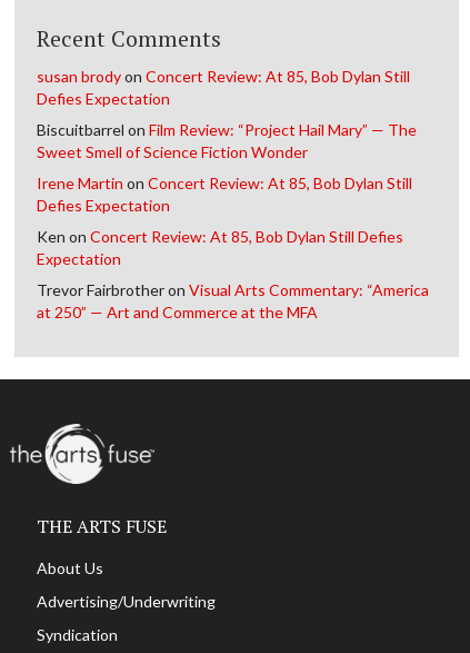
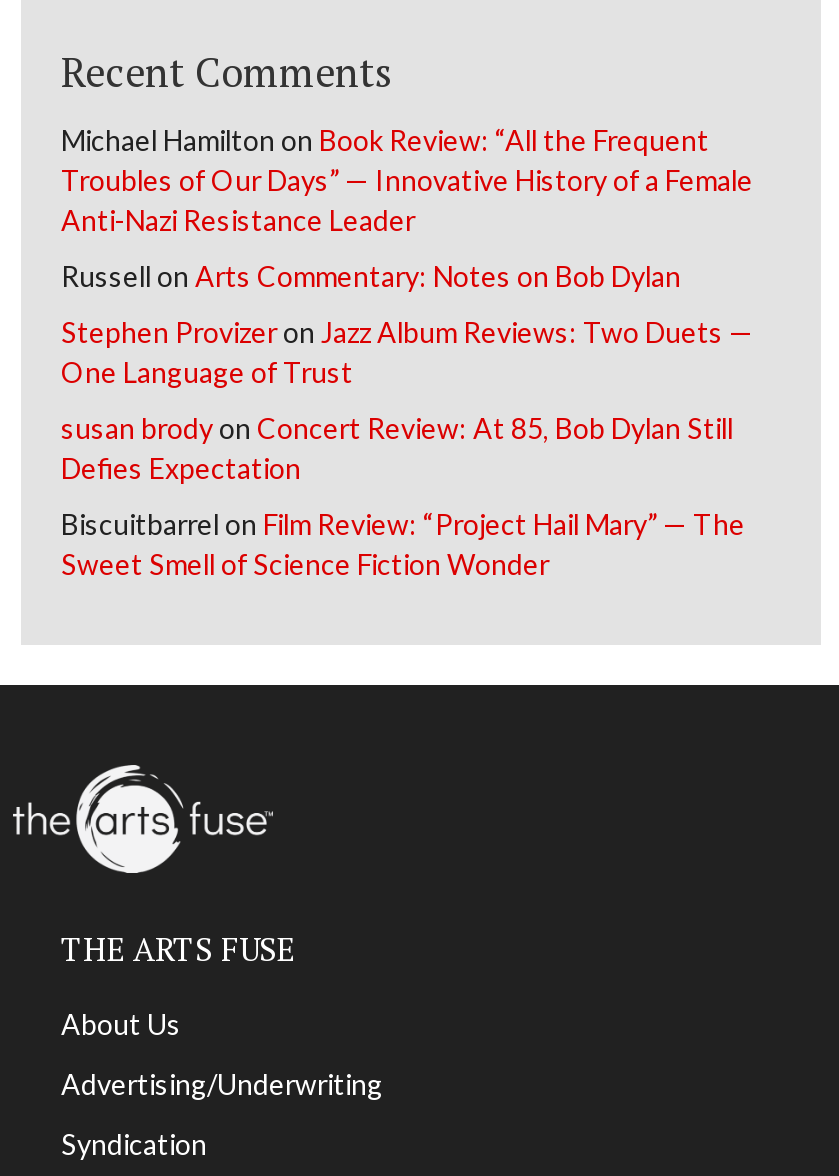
none -> [61,122,753,388] Michael Hamilton on Book Review: “All the Frequent | Troubles of Our Days” — Innovative History of a Female | Anti-Nazi Resistance Leader | Russell on Arts Commentary: Notes on Bob Dylan | Stephen Provizer on Jazz Album Reviews: Two Duets — | One Language of Trust
moved [37,66,417,161] -> [61,410,745,580]: susan brody on Concert Review: At 85, Bob Dylan Still | Defies Expectation | Biscuitbarrel on Film Review: “Project Hail Mary” — The | Sweet Smell of Science Fiction Wonder
[37,173,429,321] Irene Martin on Concert Review: At 85, Bob Dylan Still | Defies Expectation | Ken on Concert Review: At 85, Bob Dylan Still Defies | Expectation | Trevor Fairbrother on Visual Arts Commentary: “America | at 250” — Art and Commerce at the MFA -> none

